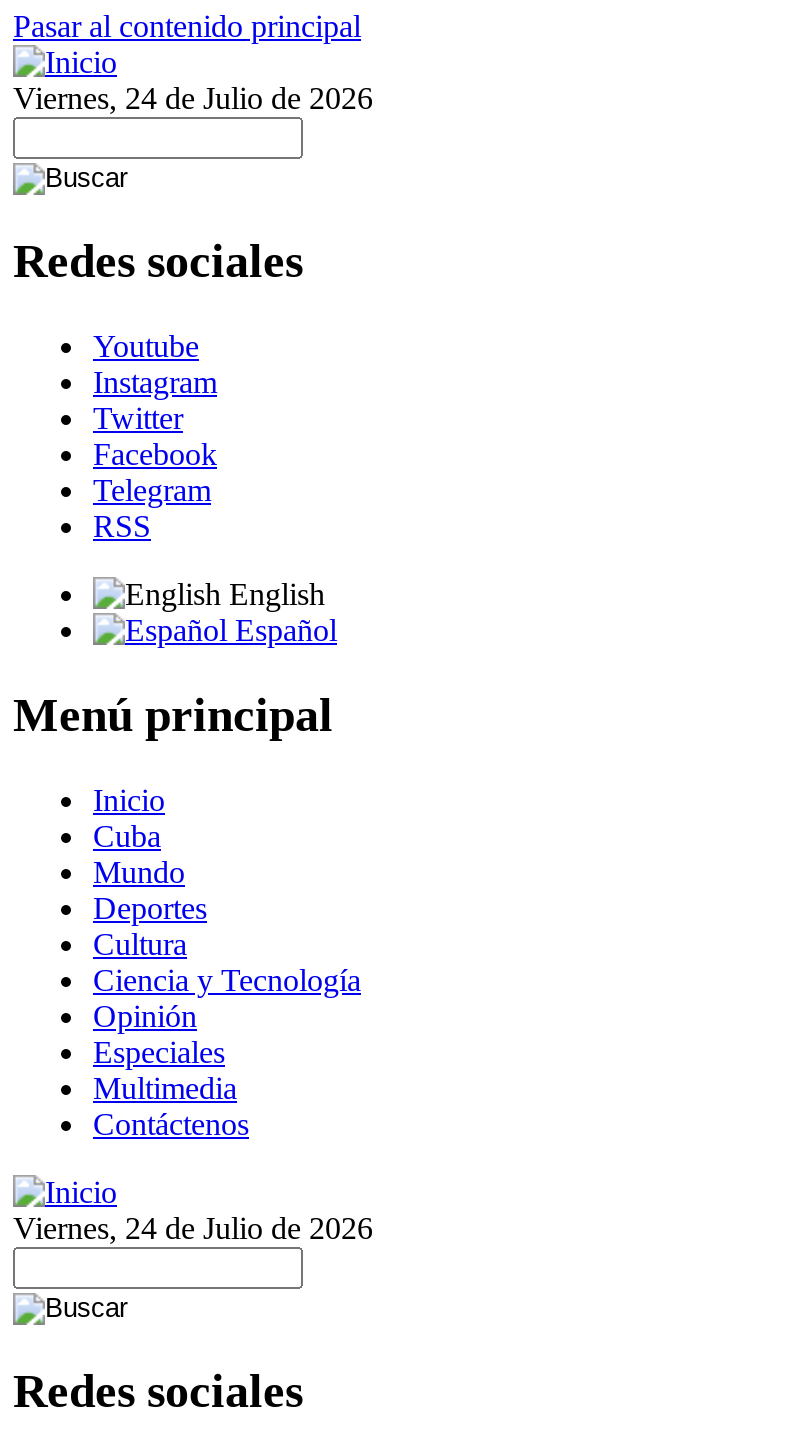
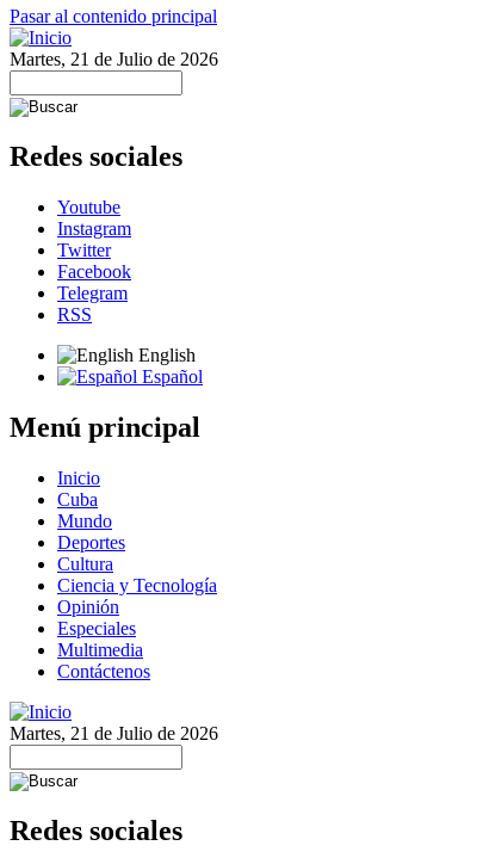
[13,81,373,115] Viernes, 24 de Julio de 2026 -> [10,49,218,69] Martes, 21 de Julio de 2026
[13,1210,373,1244] Viernes, 24 de Julio de 2026 -> [10,723,218,743] Martes, 21 de Julio de 2026

